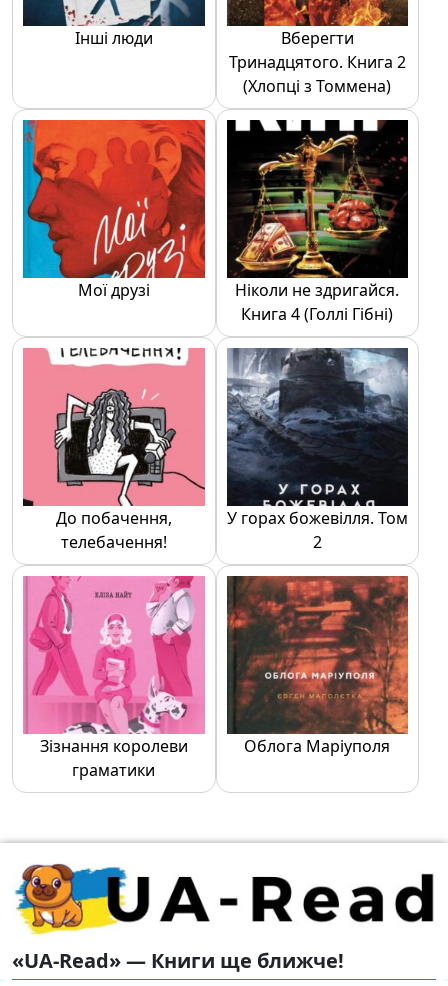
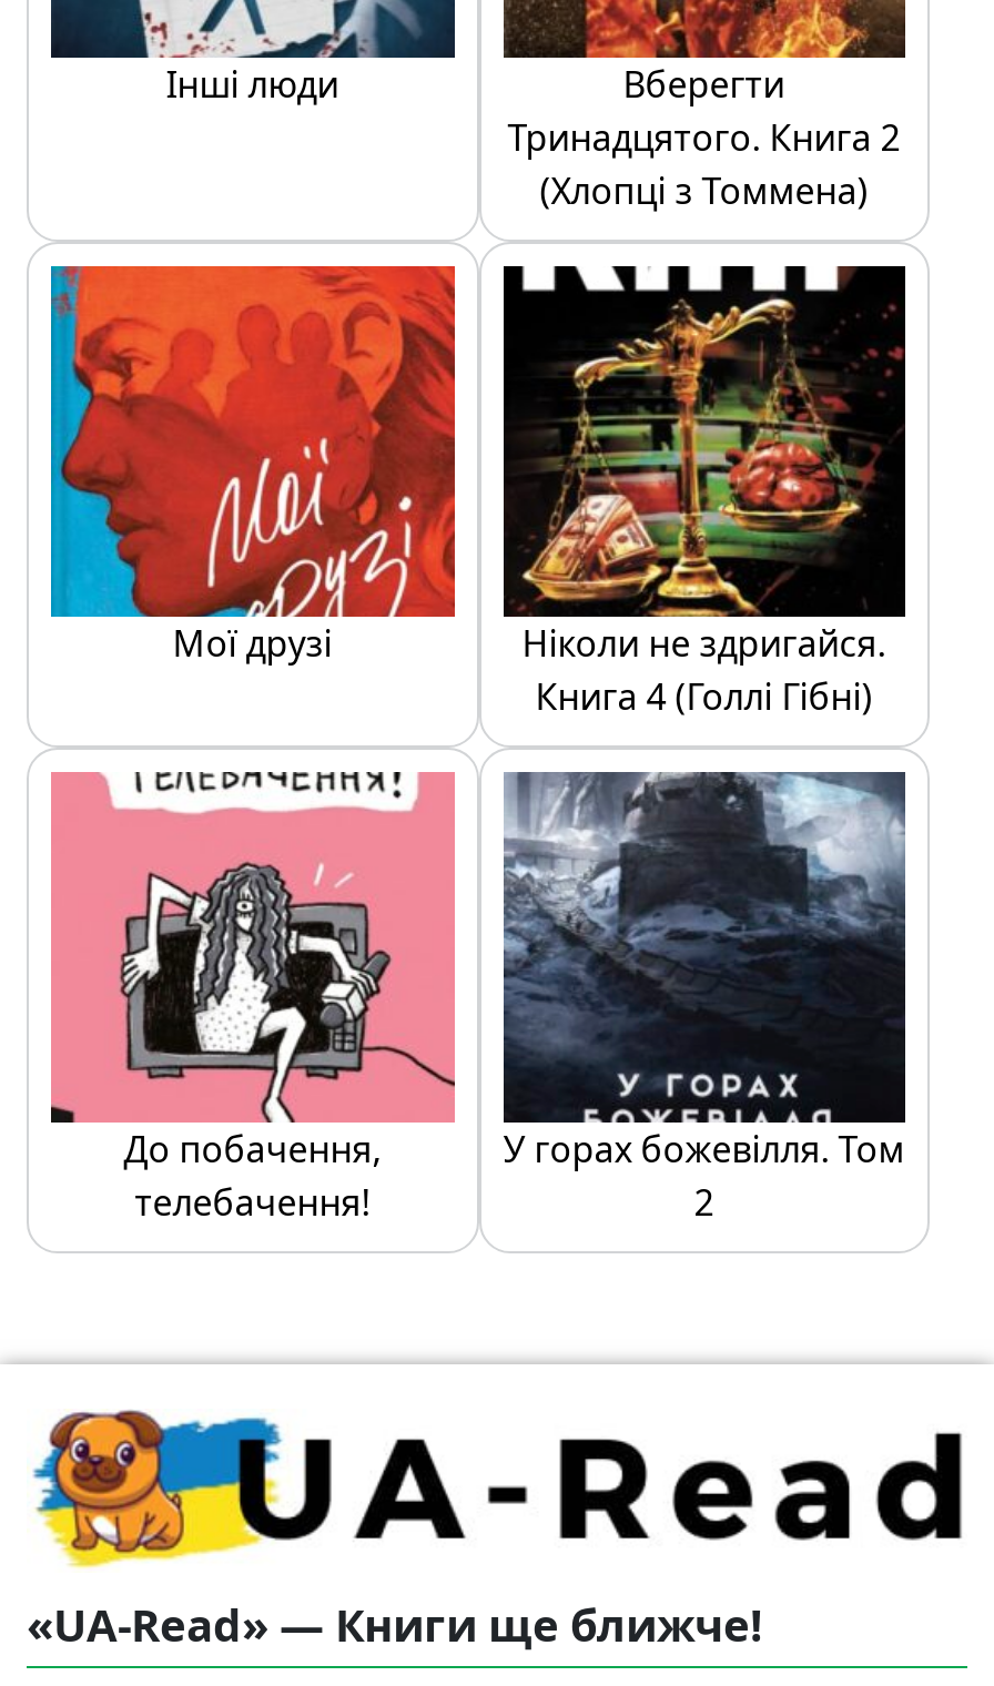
[23,575,204,781] [image] | Зізнання королеви | граматики -> none
[226,575,409,757] [image] | Облога Маріуполя -> none

